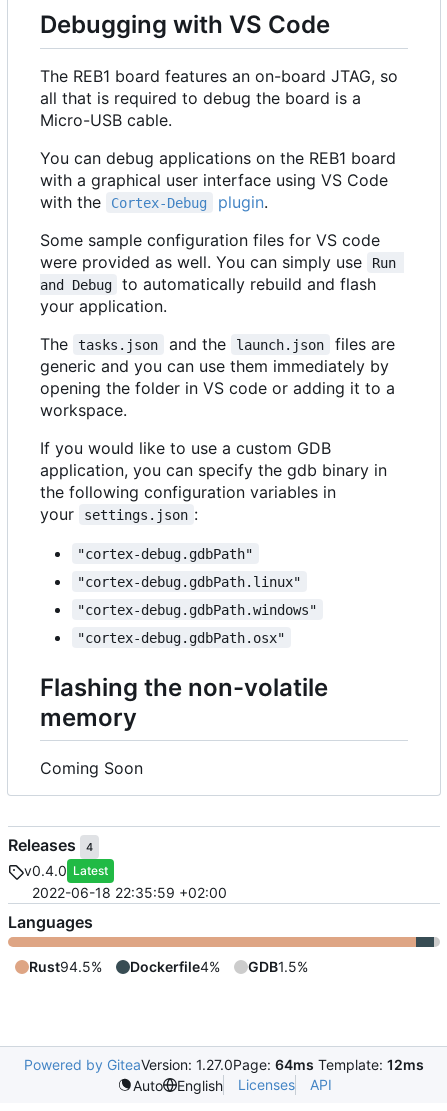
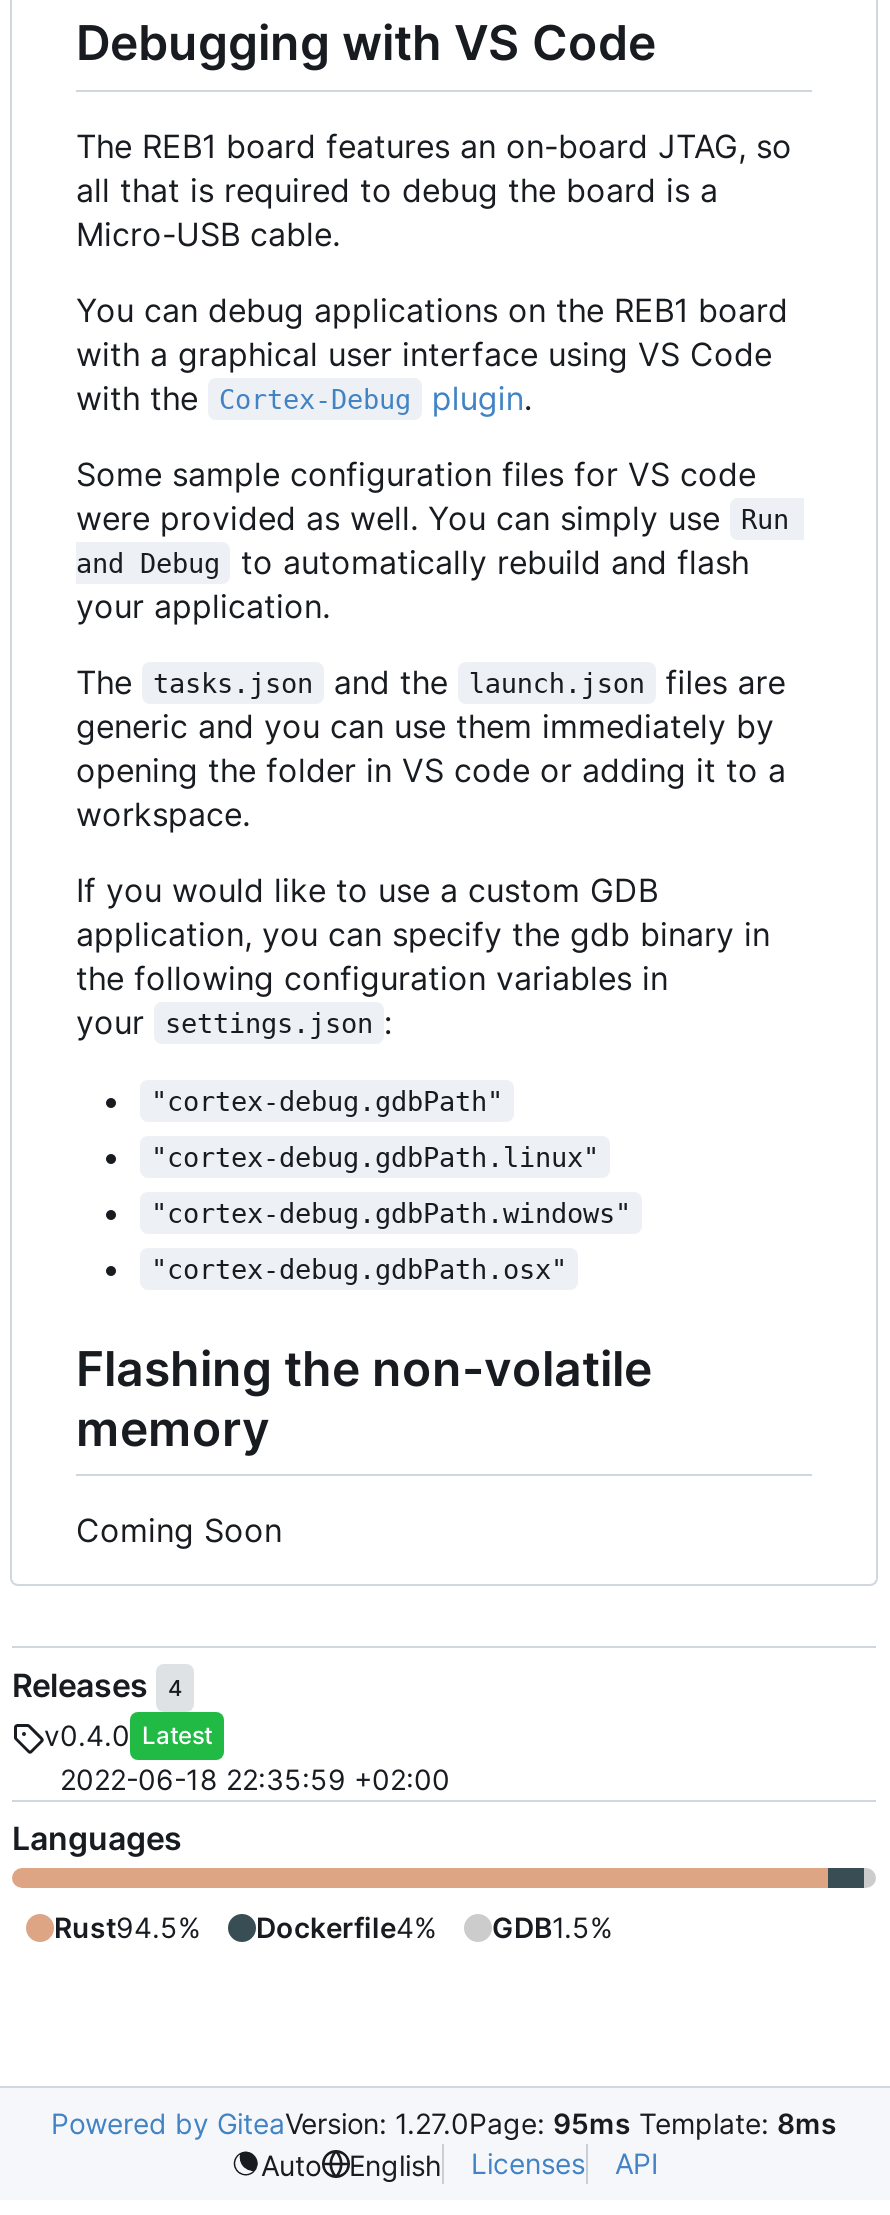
[24,1056,424,1073] Powered by GiteaVersion: 1.27.0Page: 64ms Template: 12ms -> [51,2106,837,2140] Powered by GiteaVersion: 1.27.0Page: 95ms Template: 8ms

